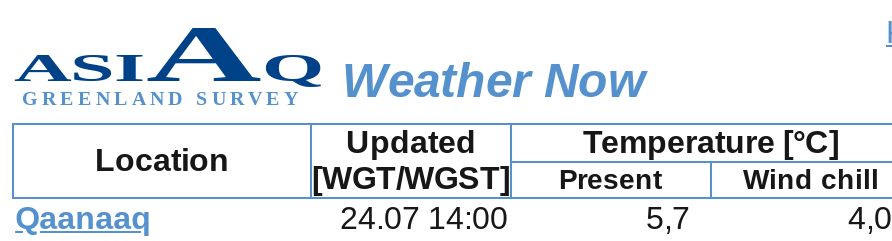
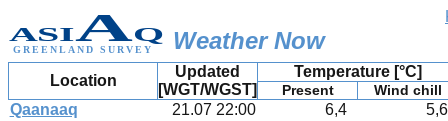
[340,201,508,235] 24.07 14:00 -> [172,101,256,118] 21.07 22:00
[646,201,690,235] 5,7 -> [325,101,347,118] 6,4
[848,201,892,235] 4,0 -> [426,101,448,118] 5,6

